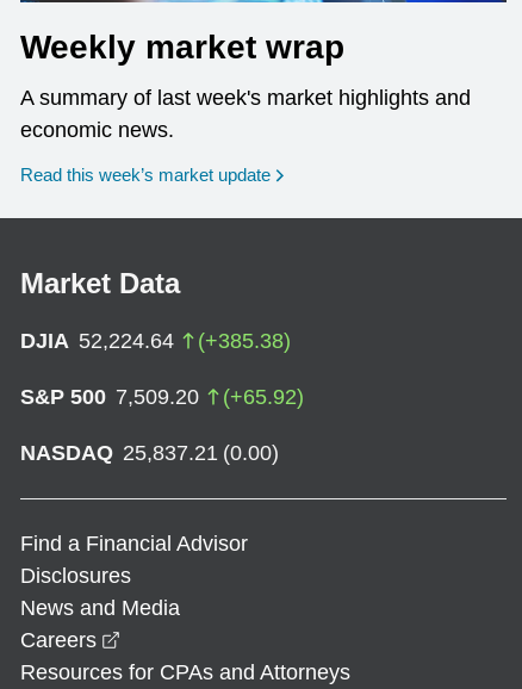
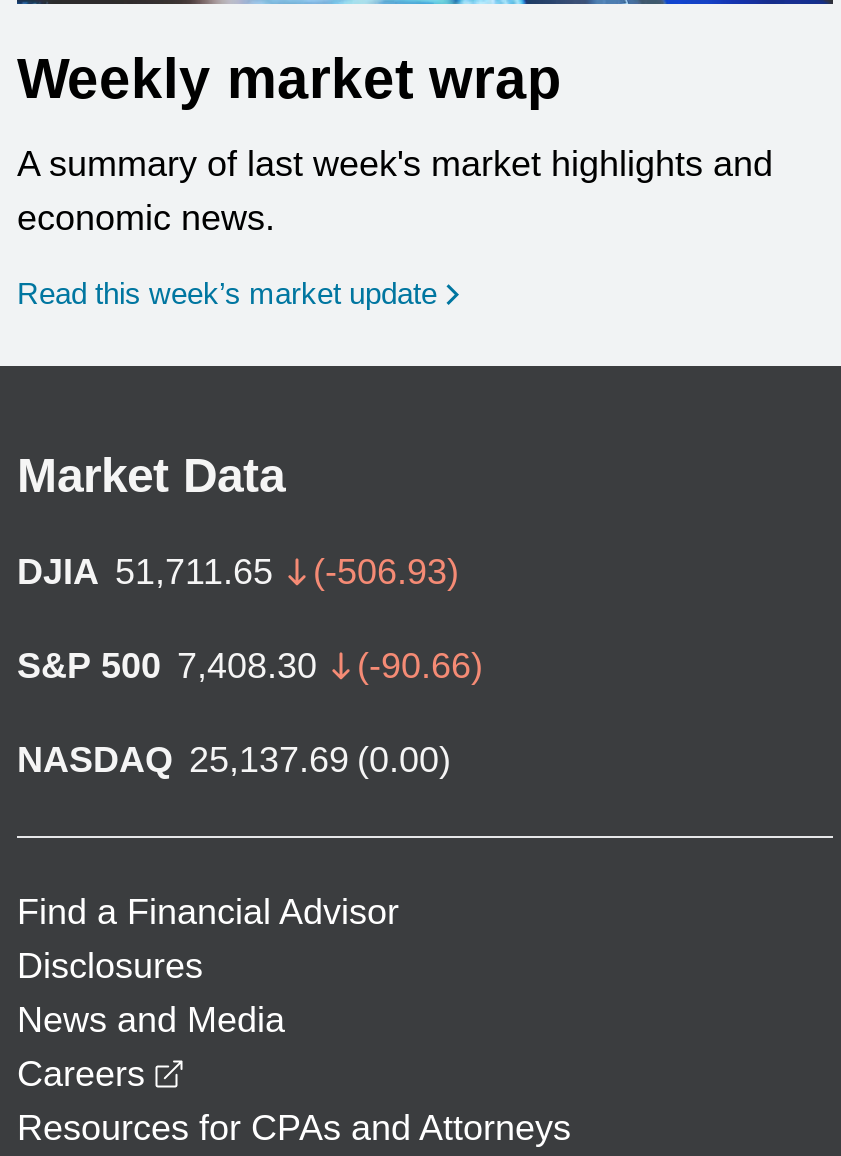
[20,329,291,353] DJIA 52,224.64 | (+385.38) -> [17,552,459,592] DJIA 51,711.65 | (-506.93)
[20,385,304,409] S&P 500 7,509.20 | (+65.92) -> [17,646,483,686] S&P 500 7,408.30 | (-90.66)
[20,441,279,465] NASDAQ 25,837.21 (0.00) -> [17,740,451,780] NASDAQ 25,137.69 (0.00)

